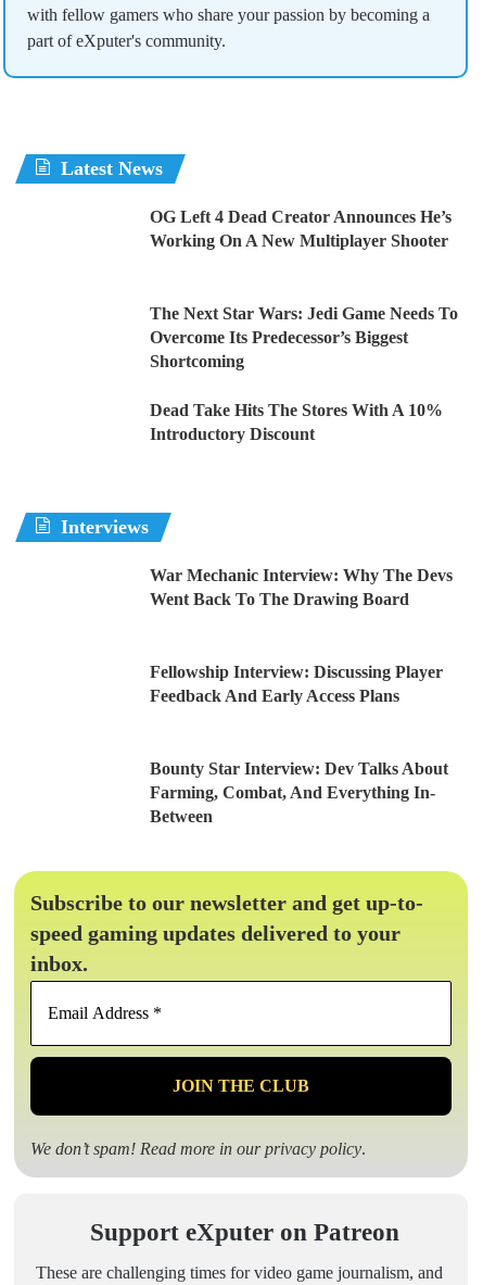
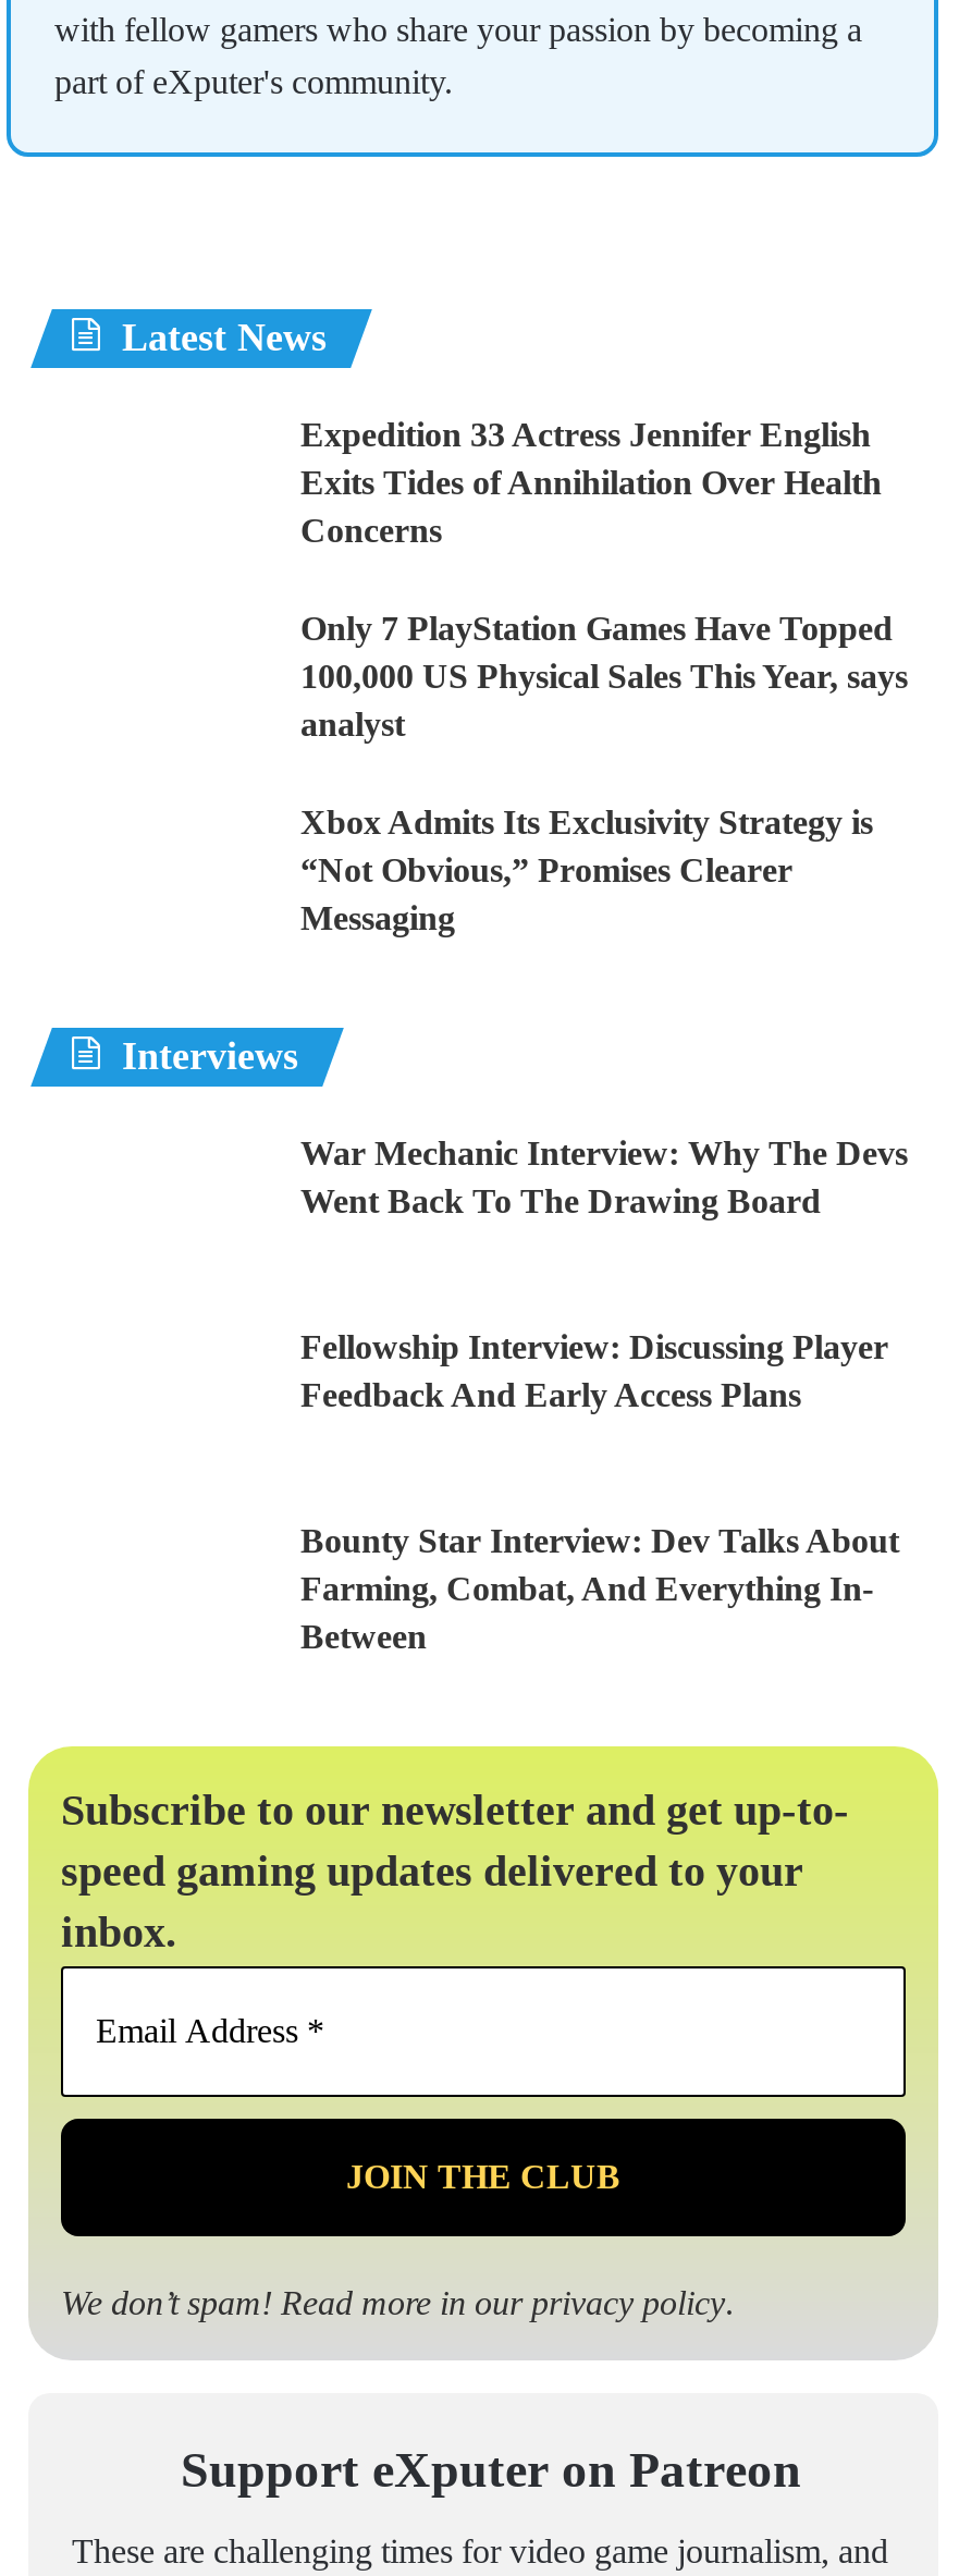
[150,208,452,250] OG Left 4 Dead Creator Announces He’s | Working On A New Multiplayer Shooter -> [300,417,882,550] Expedition 33 Actress Jennifer English | Exits Tides of Annihilation Over Health | Concerns
[150,305,458,371] The Next Star Wars: Jedi Game Needs To | Overcome Its Predecessor’s Biggest | Shortcoming -> [300,611,908,743] Only 7 PlayStation Games Have Topped | 100,000 US Physical Sales This Year, says | analyst
[150,401,443,444] Dead Take Hits The Stores With A 10% | Introductory Discount -> [300,804,873,937] Xbox Admits Its Exclusivity Strategy is | “Not Obvious,” Promises Clearer | Messaging

